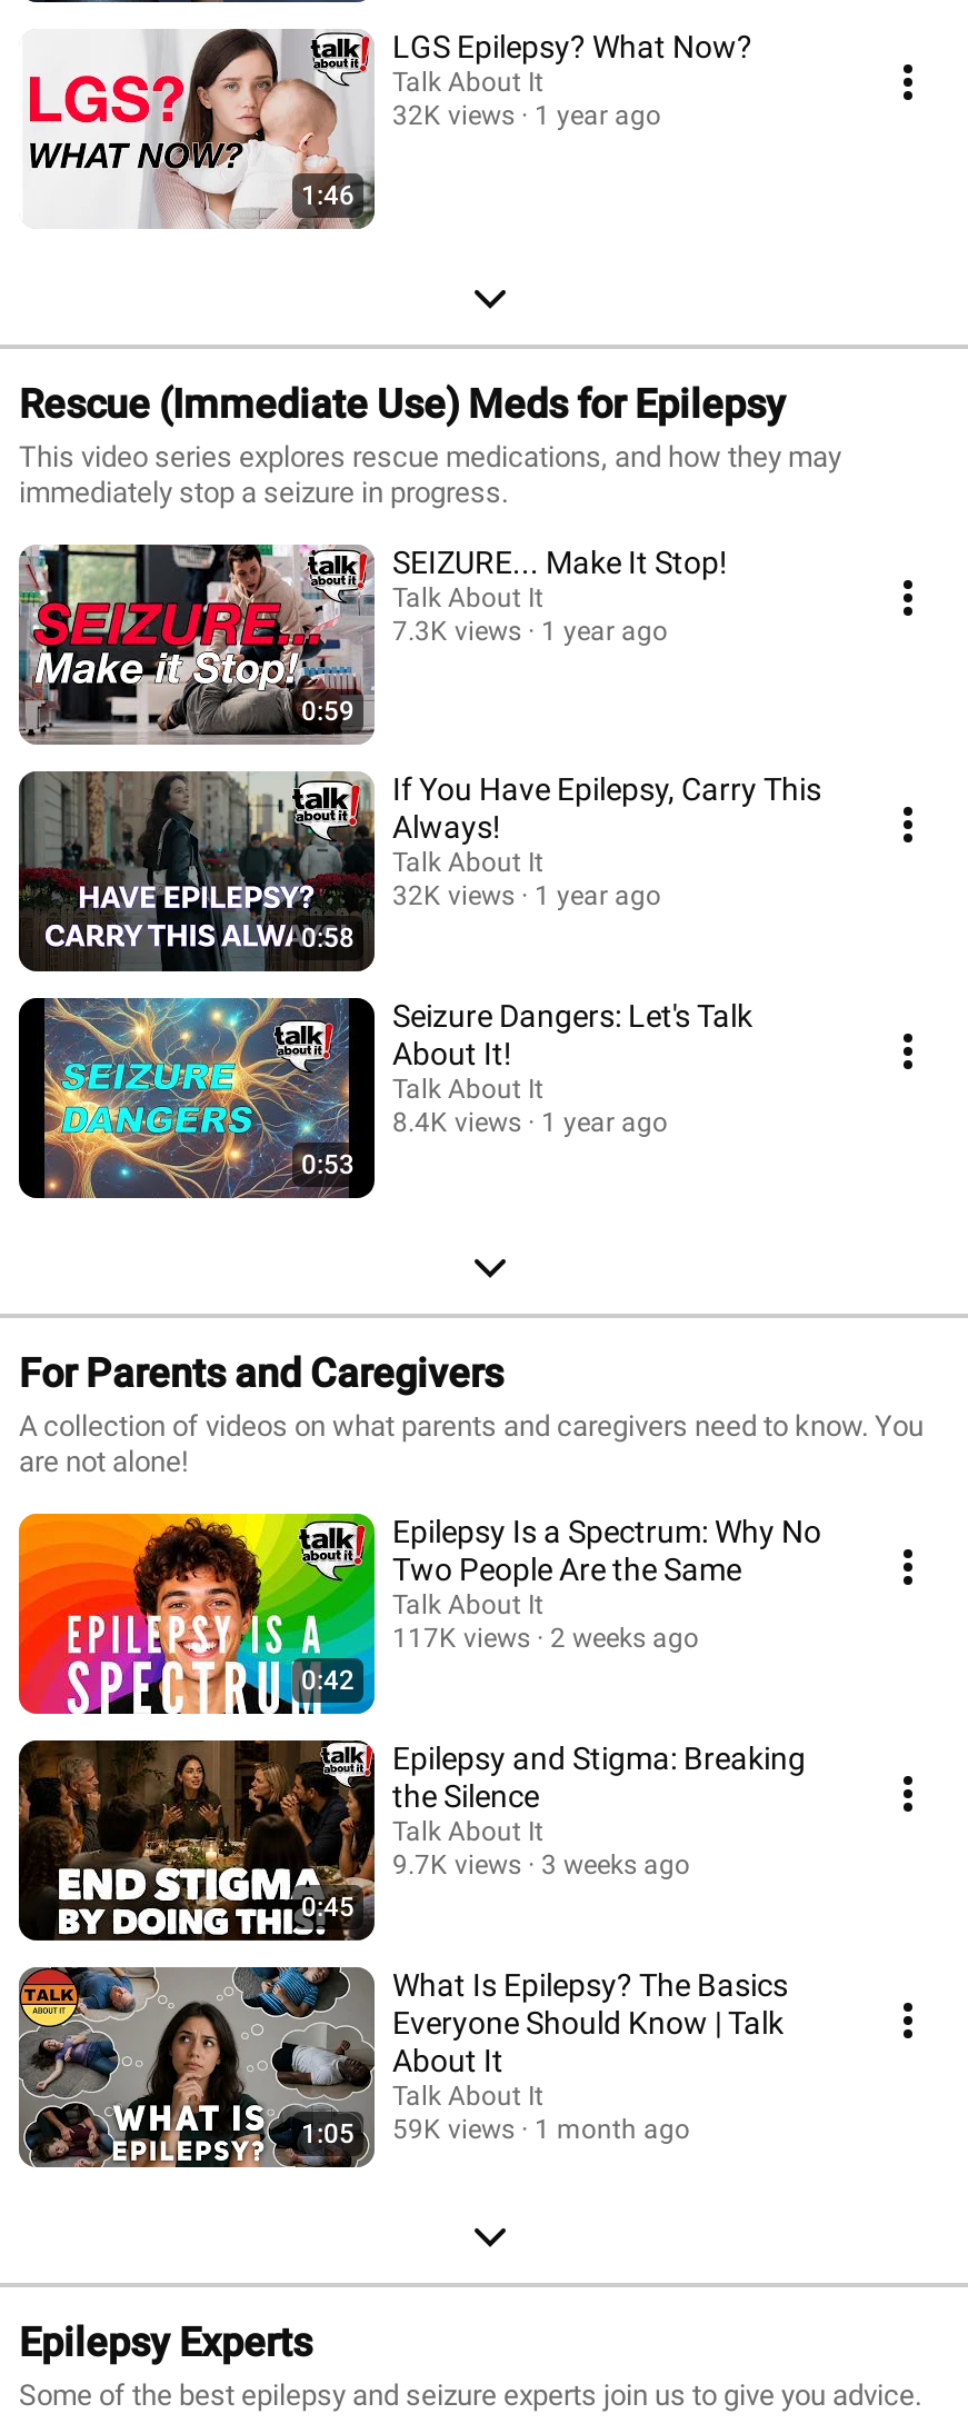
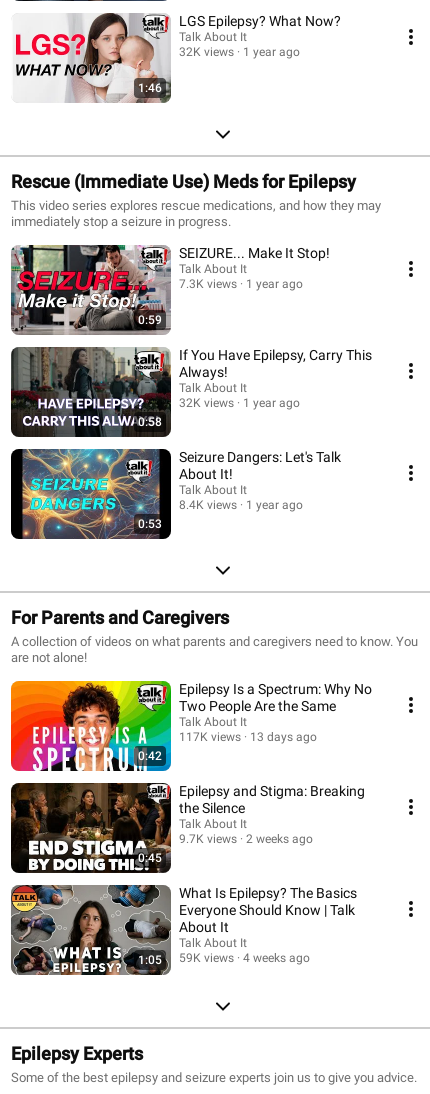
[392,1624,699,1655] 117K views 2 weeks ago -> [179,730,317,744] 117K views 13 days ago
[392,1851,690,1882] 9.7K views 3 weeks ago -> [179,832,313,846] 9.7K views 2 weeks ago
[301,2115,690,2151] 1:05 59K views 1 month ago -> [138,951,310,967] 1:05 59K views 4 weeks ago

